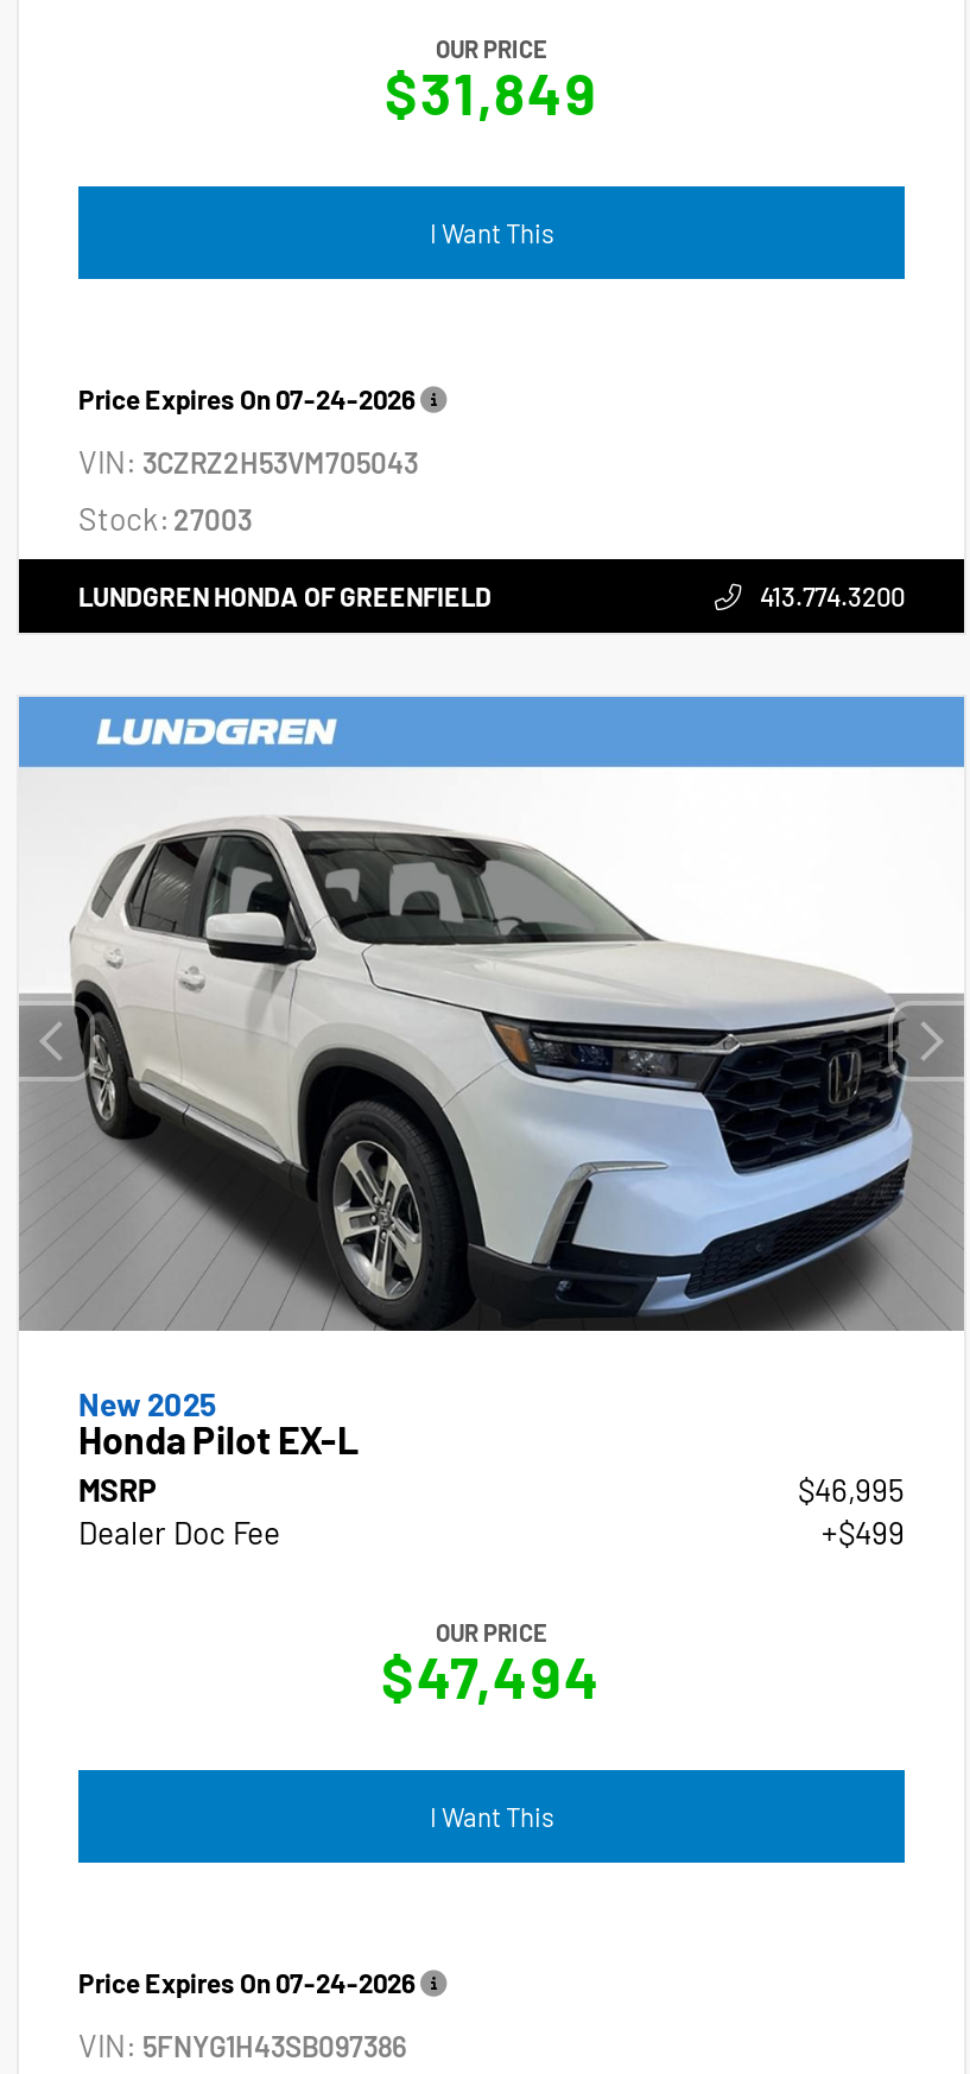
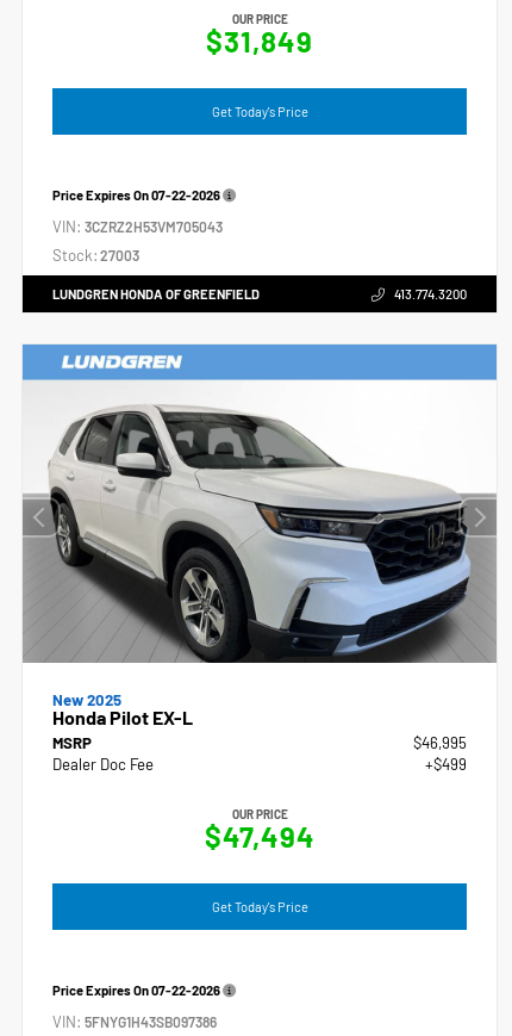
[430,217,553,248] I Want This -> [211,104,308,119] Get Today's Price
[78,383,416,414] Price Expires On 07-24-2026 -> [52,187,220,203] Price Expires On 07-22-2026
[430,1800,553,1831] I Want This -> [211,899,308,914] Get Today's Price
[78,1967,416,1998] Price Expires On 07-24-2026 -> [52,982,220,998] Price Expires On 07-22-2026

